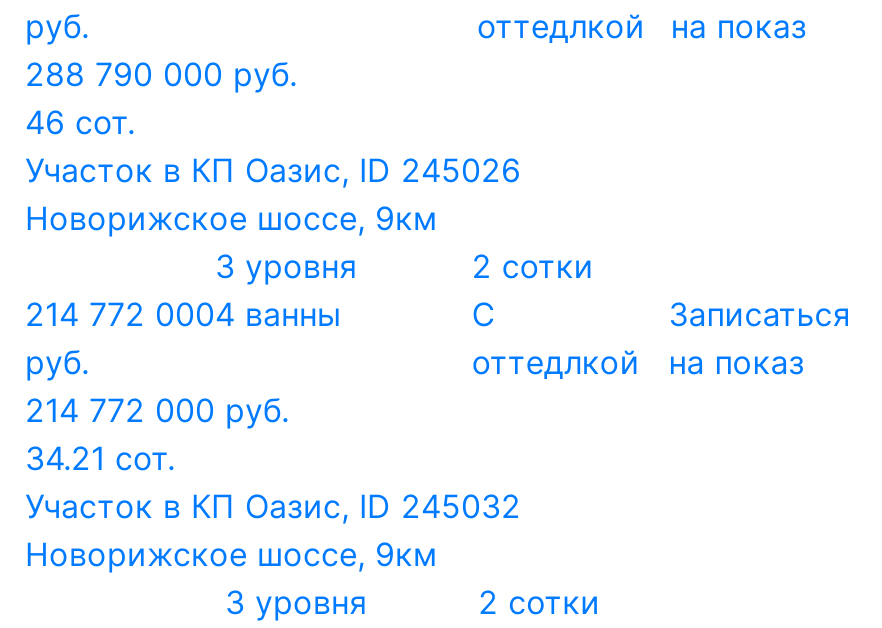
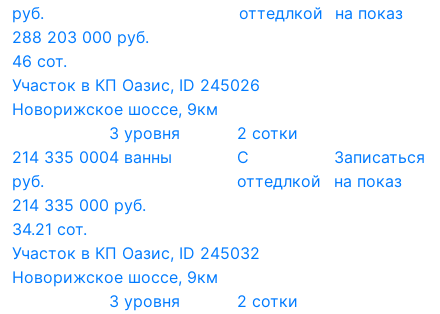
[25,55,297,95] 288 790 000 руб. -> [12,27,149,47] 288 203 000 руб.
[25,295,341,335] 214 772 000 4 ванны -> [12,147,172,167] 214 335 000 4 ванны
[25,391,289,431] 214 772 000 руб. -> [12,195,146,215] 214 335 000 руб.

